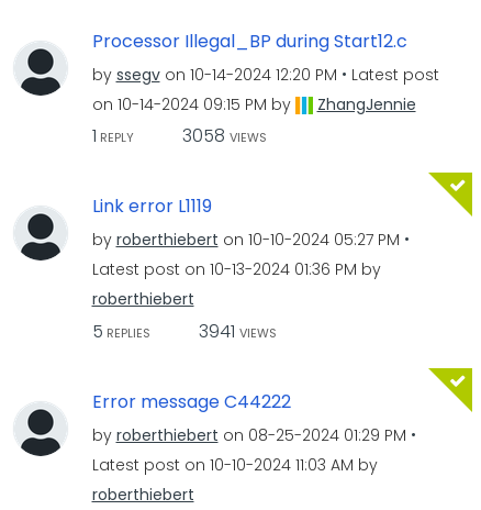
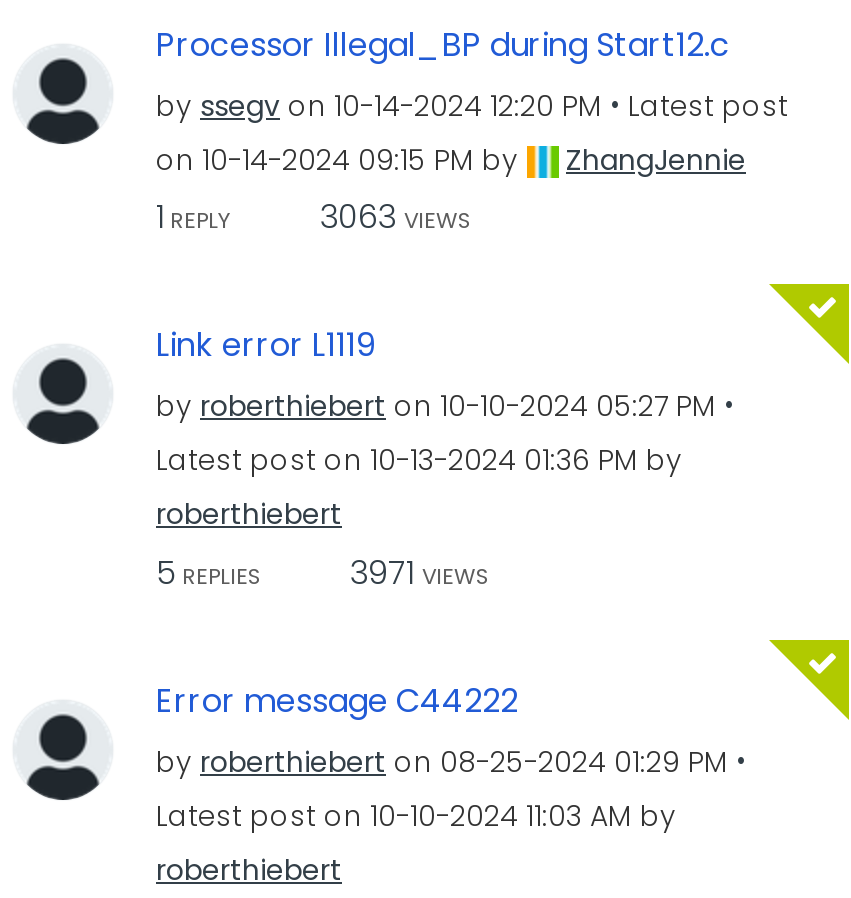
[92,123,266,148] 1 REPLY 3058 VIEWS -> [156,194,472,240] 1 REPLY 3063 VIEWS
[92,318,276,343] 5 REPLIES 3941 VIEWS -> [156,549,490,595] 5 REPLIES 3971 VIEWS

